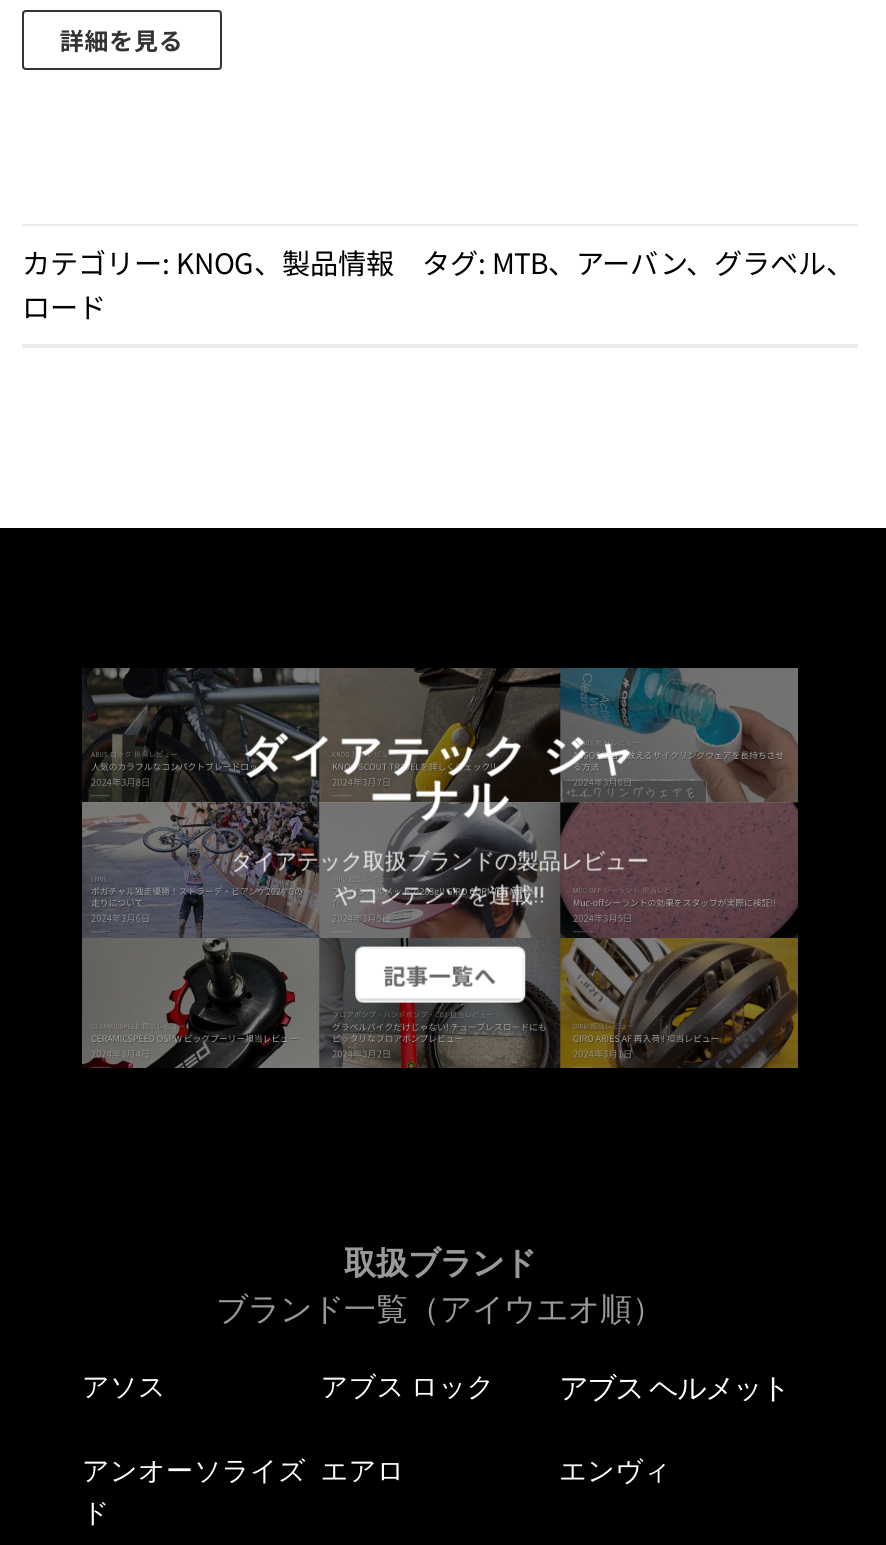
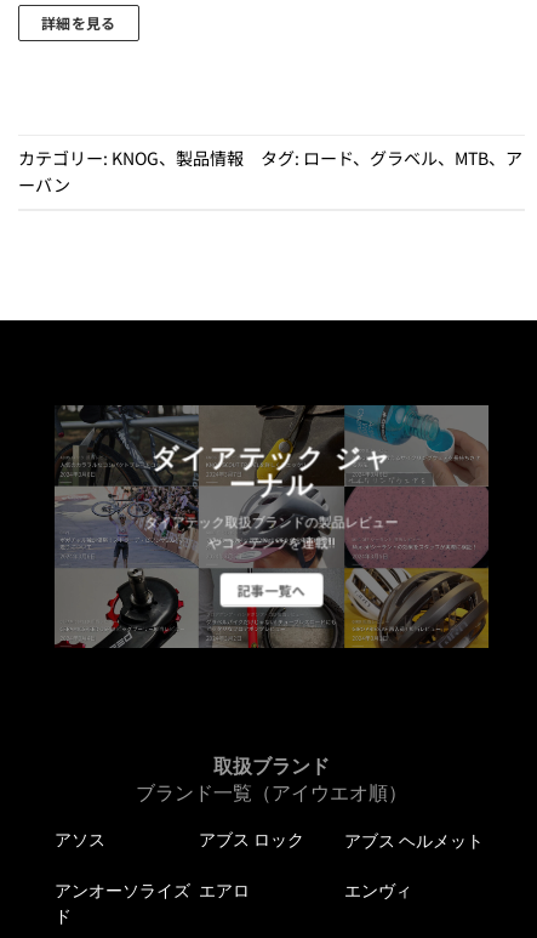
[22,242,854,326] カテゴリー: KNOG、製品情報タグ: MTB、アーバン、グラベル、 | ロード -> [18,146,522,197] カテゴリー: KNOG、製品情報タグ:ロード、グラベル、MTB、ア | ーバン

